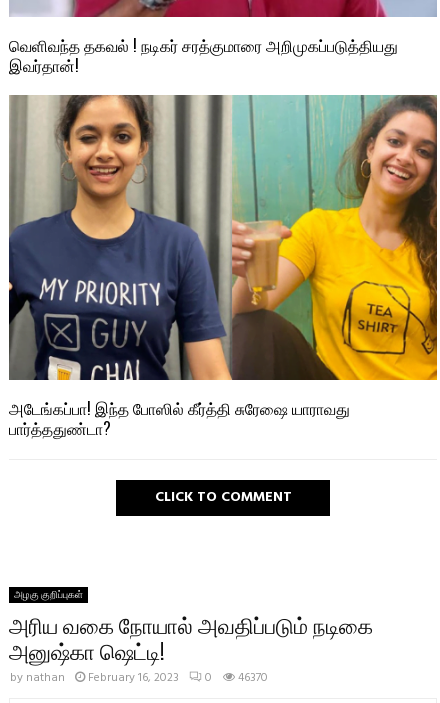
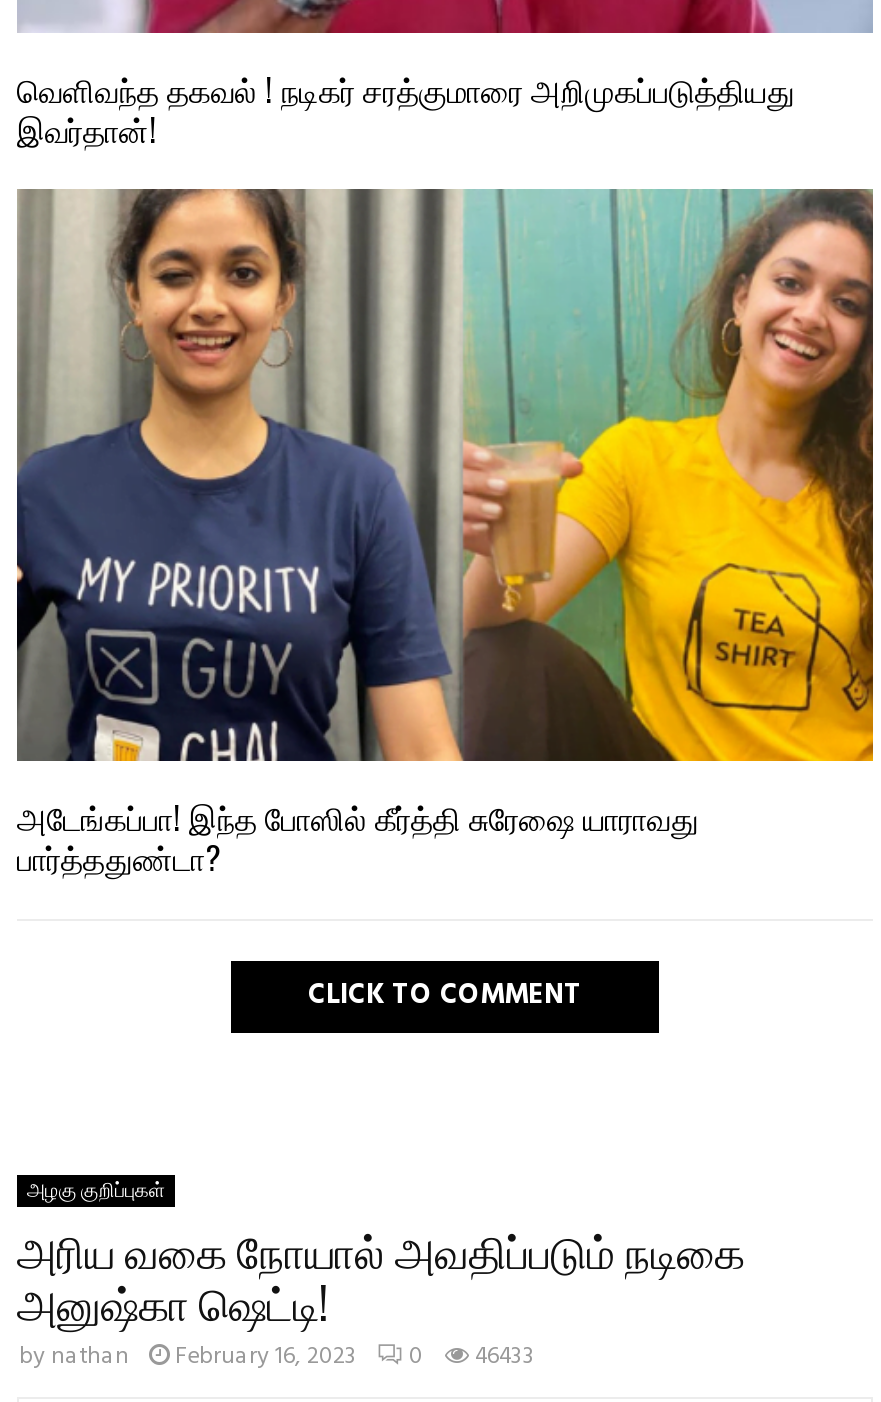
[10,668,268,688] by nathan February 16, 2023 0 46370 -> [19,1336,535,1376] by nathan February 16, 2023 0 46433

